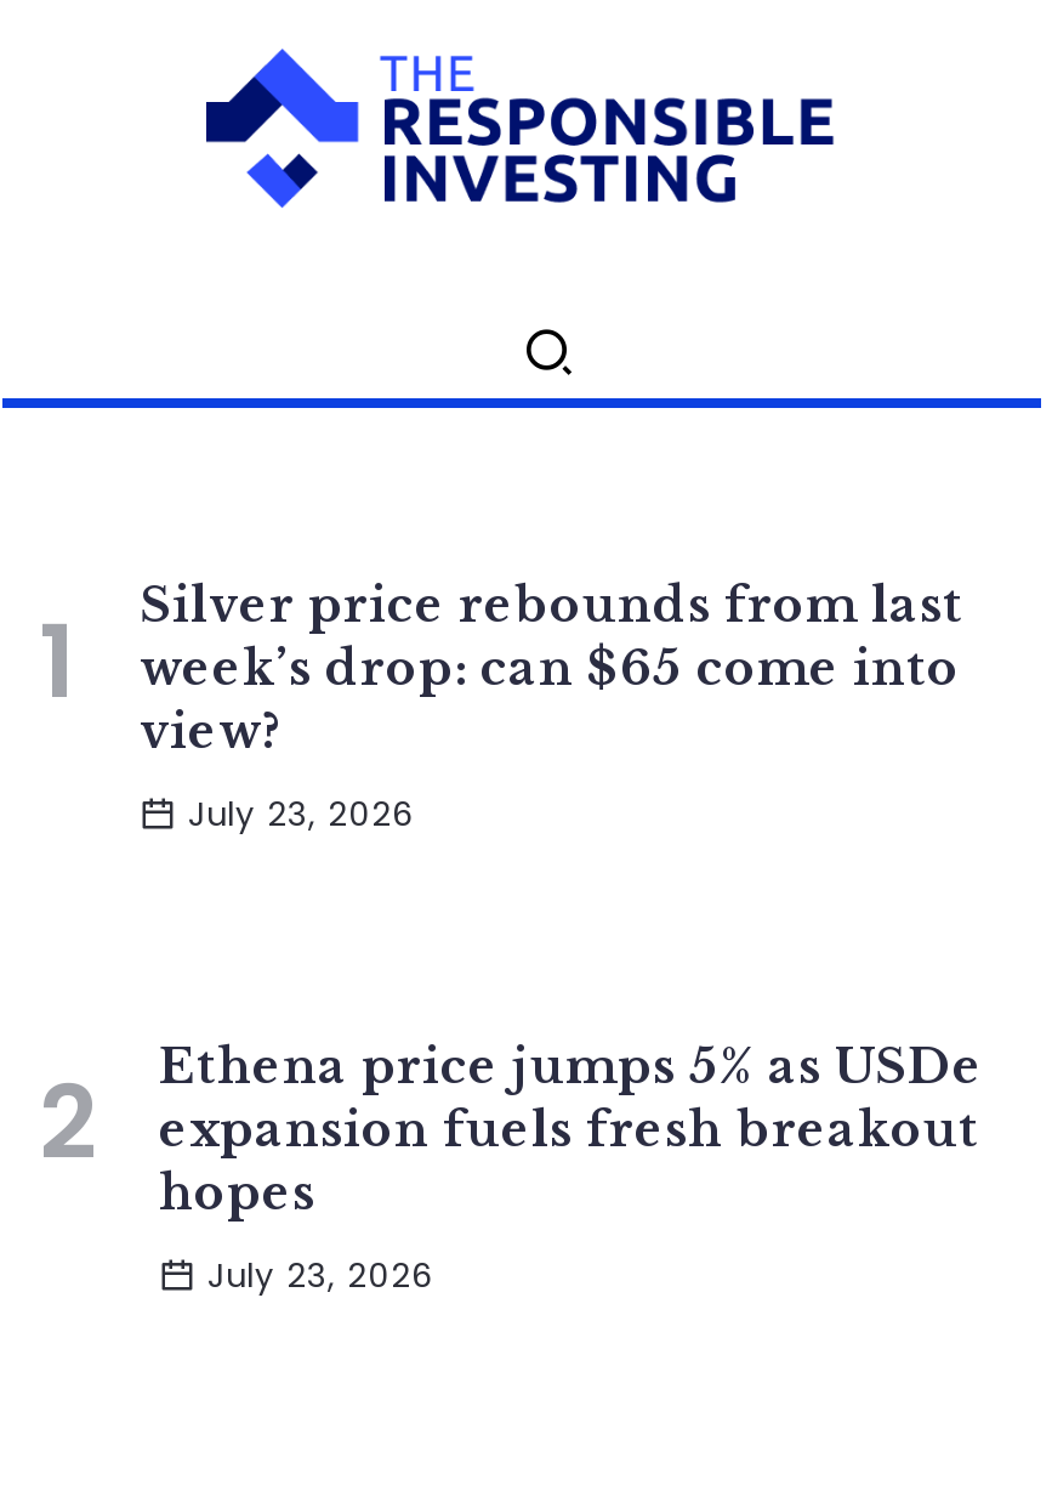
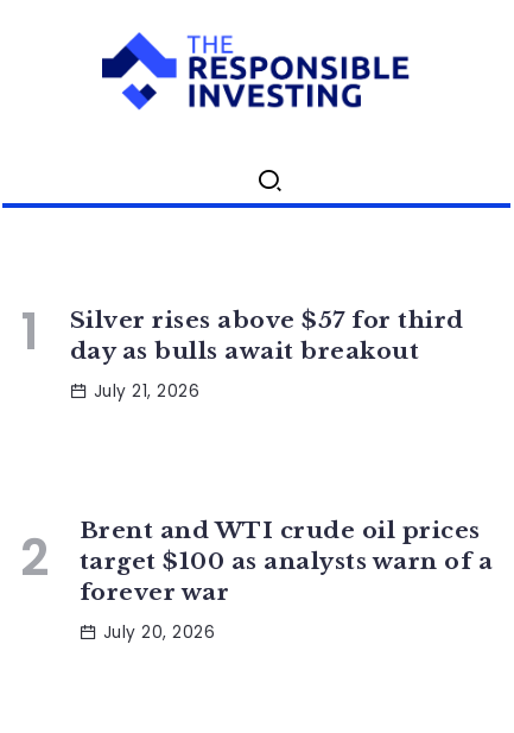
[140,575,963,760] Silver price rebounds from last | week’s drop: can $65 come into | view? -> [69,305,464,365] Silver rises above $57 for third | day as bulls await breakout
[188,791,415,838] July 23, 2026 -> [93,380,199,403] July 21, 2026
[159,1037,983,1221] Ethena price jumps 5% as USDe | expansion fuels fresh breakout | hopes -> [79,515,493,606] Brent and WTI crude oil prices | target $100 as analysts warn of a | forever war
[207,1253,434,1299] July 23, 2026 -> [103,621,215,644] July 20, 2026

